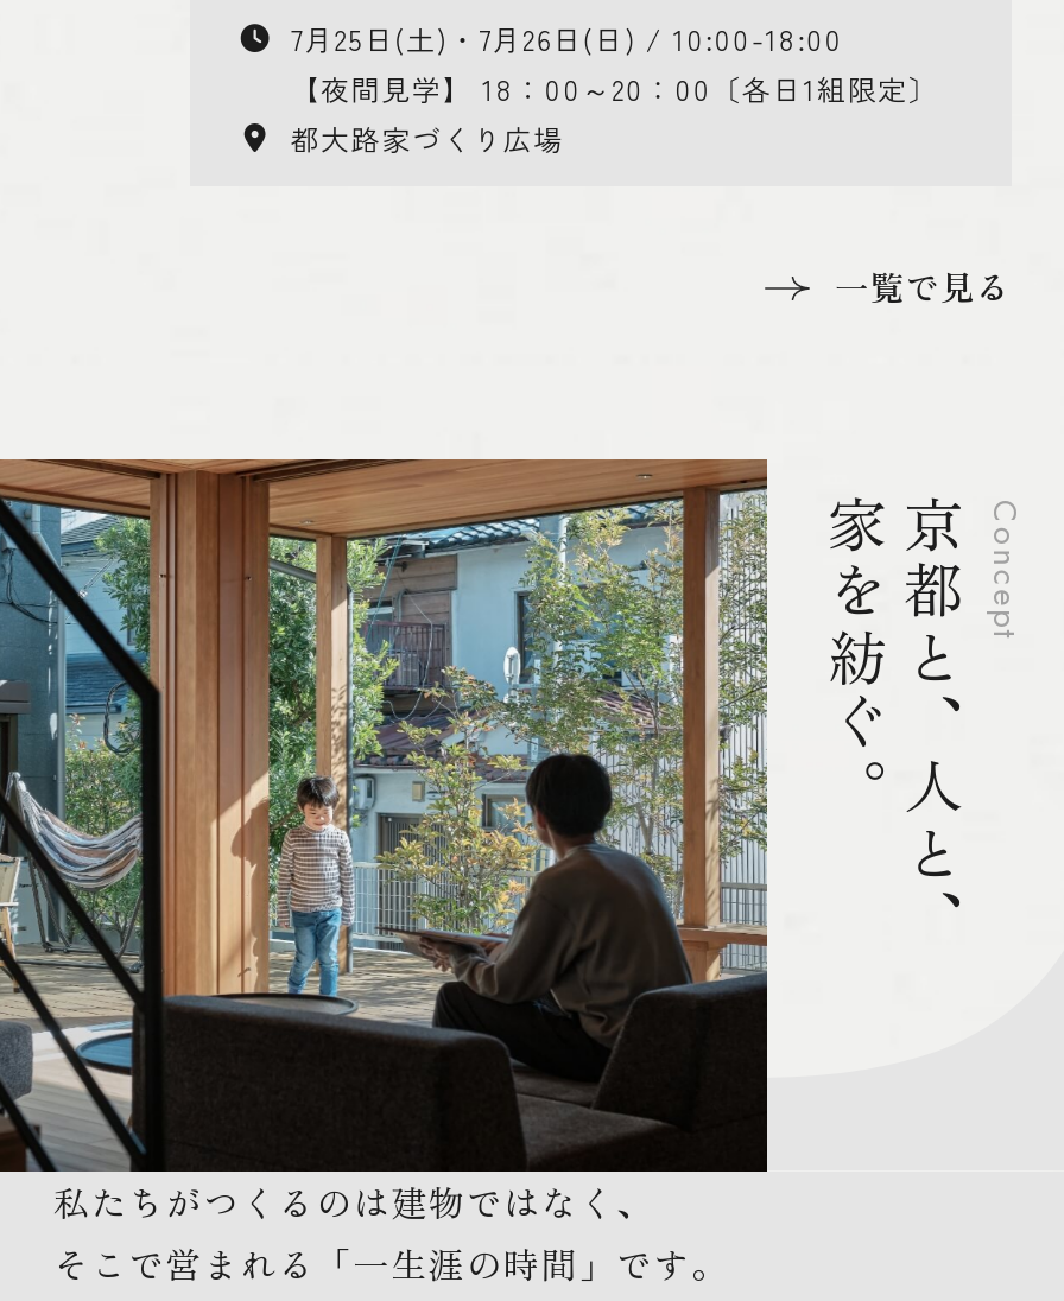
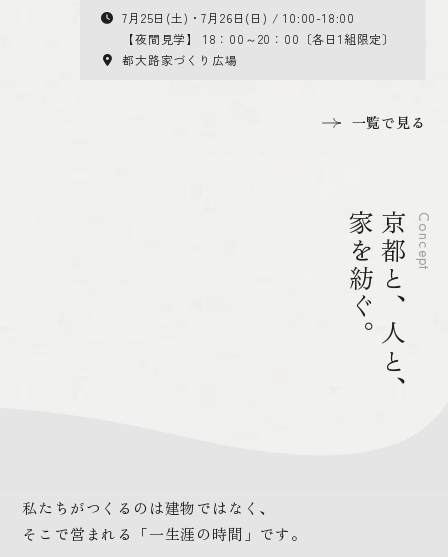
[7,457,769,1174] [image] -> none

